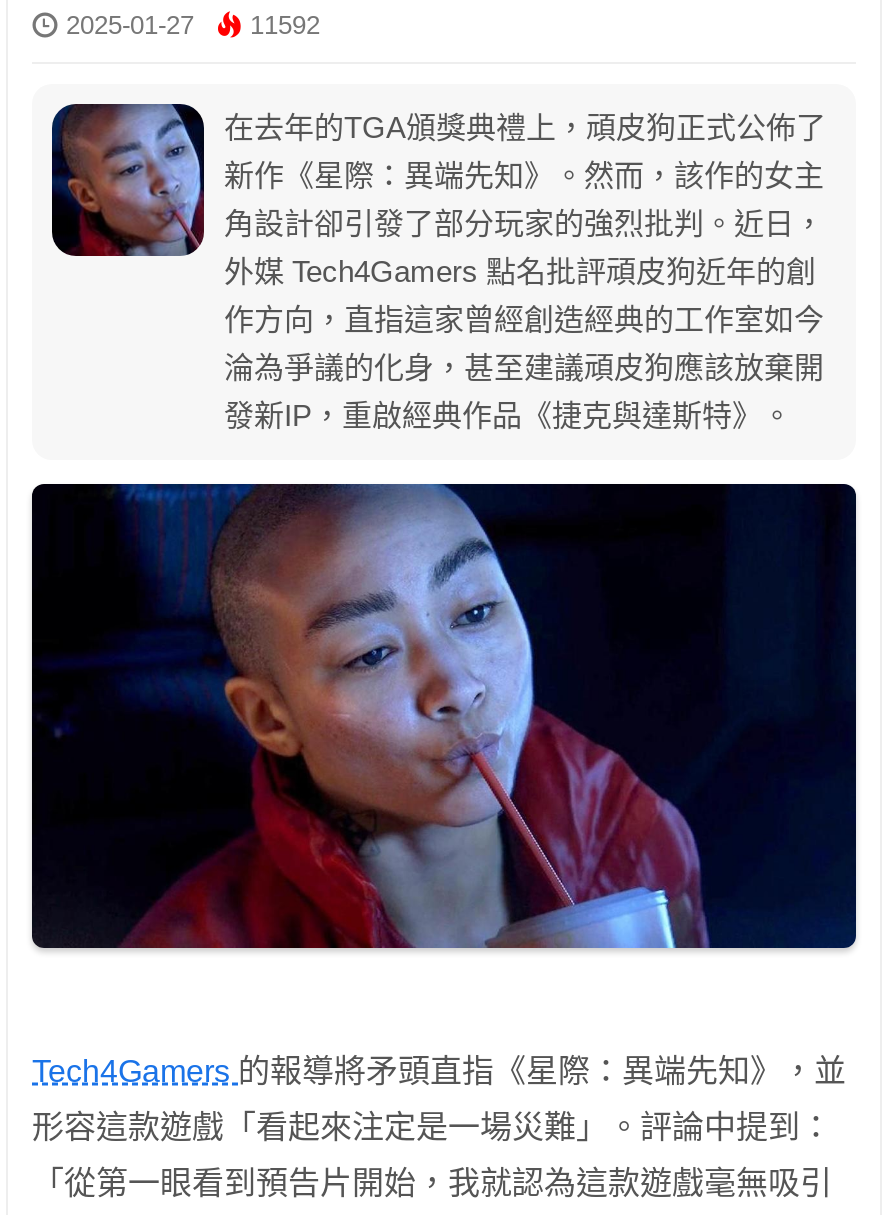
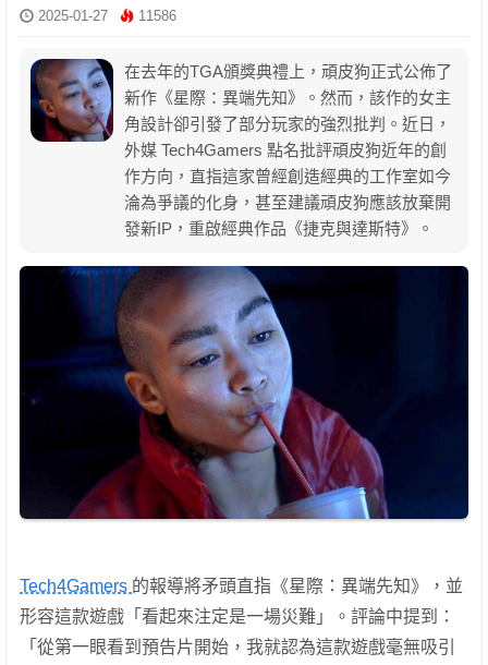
[66,10,320,40] 2025-01-27 11592 -> [38,8,176,24] 2025-01-27 11586

